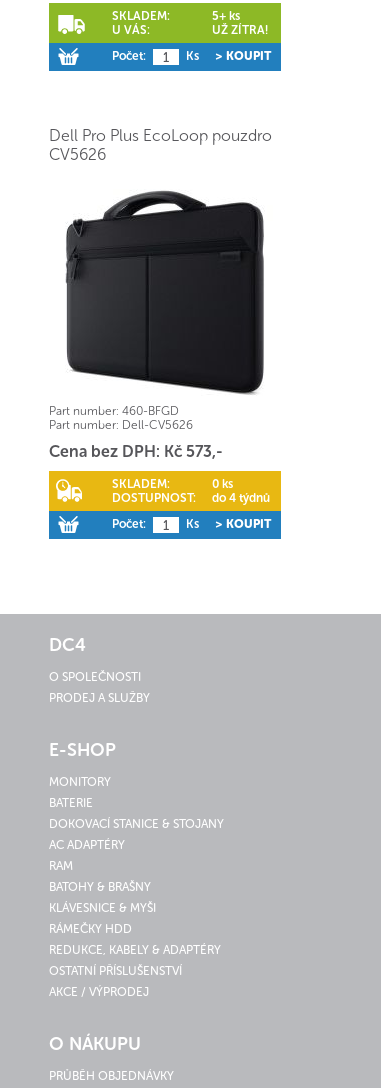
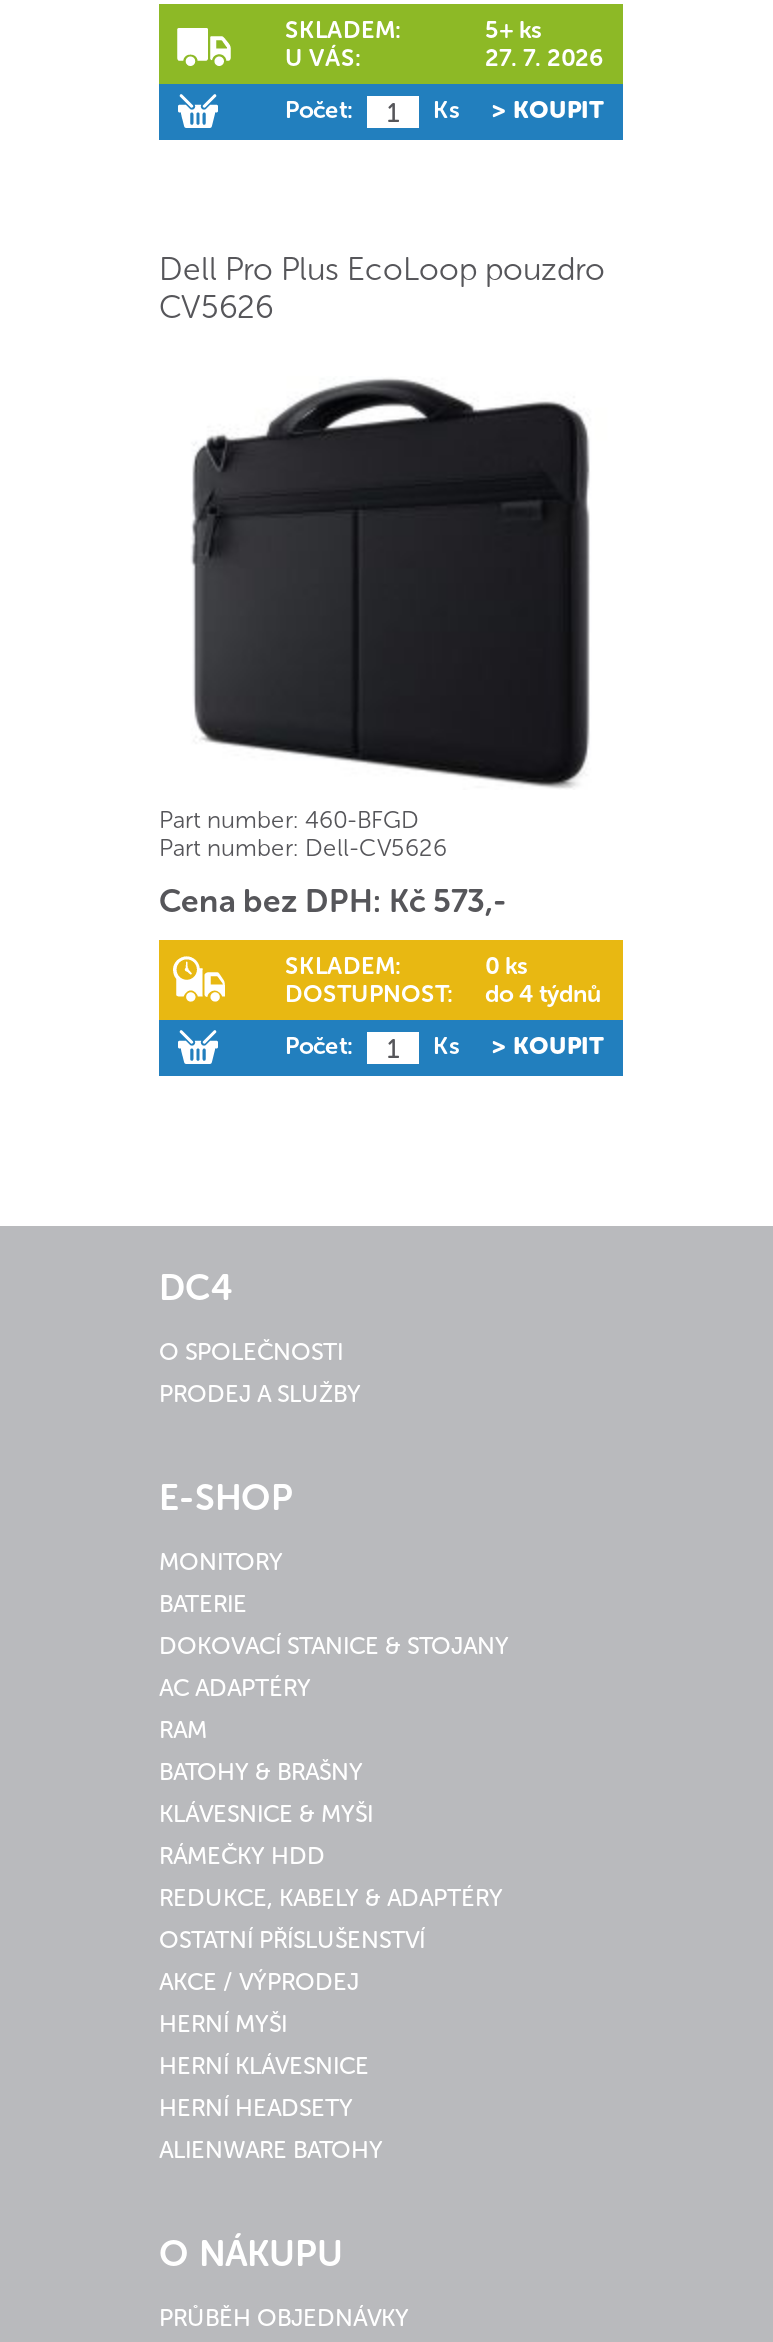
[212,23,268,37] UŽ ZÍTRA! -> [485,44,603,72] 27. 7. 2026
none -> [159,2010,383,2164] HERNÍ MYŠI | HERNÍ KLÁVESNICE | HERNÍ HEADSETY | ALIENWARE BATOHY

